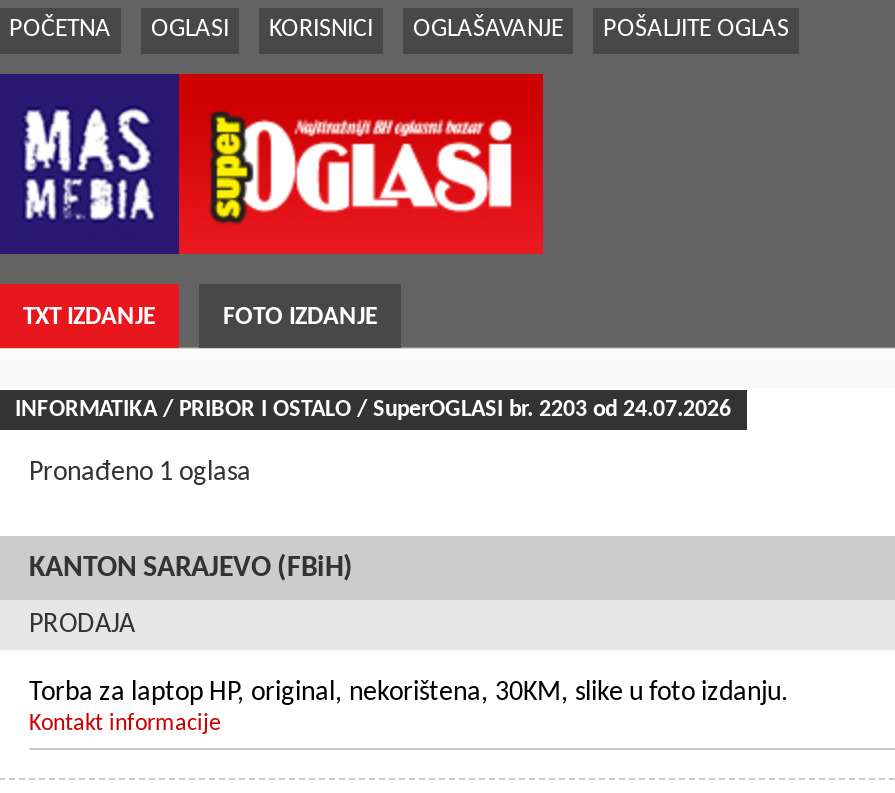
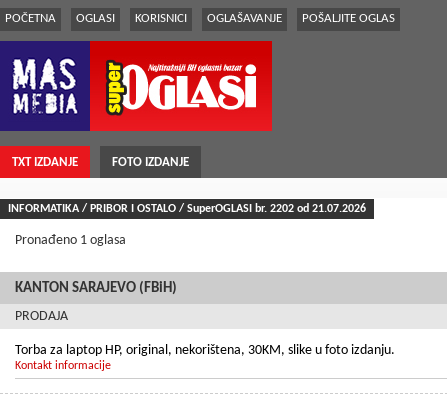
[15,398,731,422] INFORMATIKA / PRIBOR I OSTALO / SuperOGLASI br. 2203 od 24.07.2026 -> [8,203,366,215] INFORMATIKA / PRIBOR I OSTALO / SuperOGLASI br. 2202 od 21.07.2026

